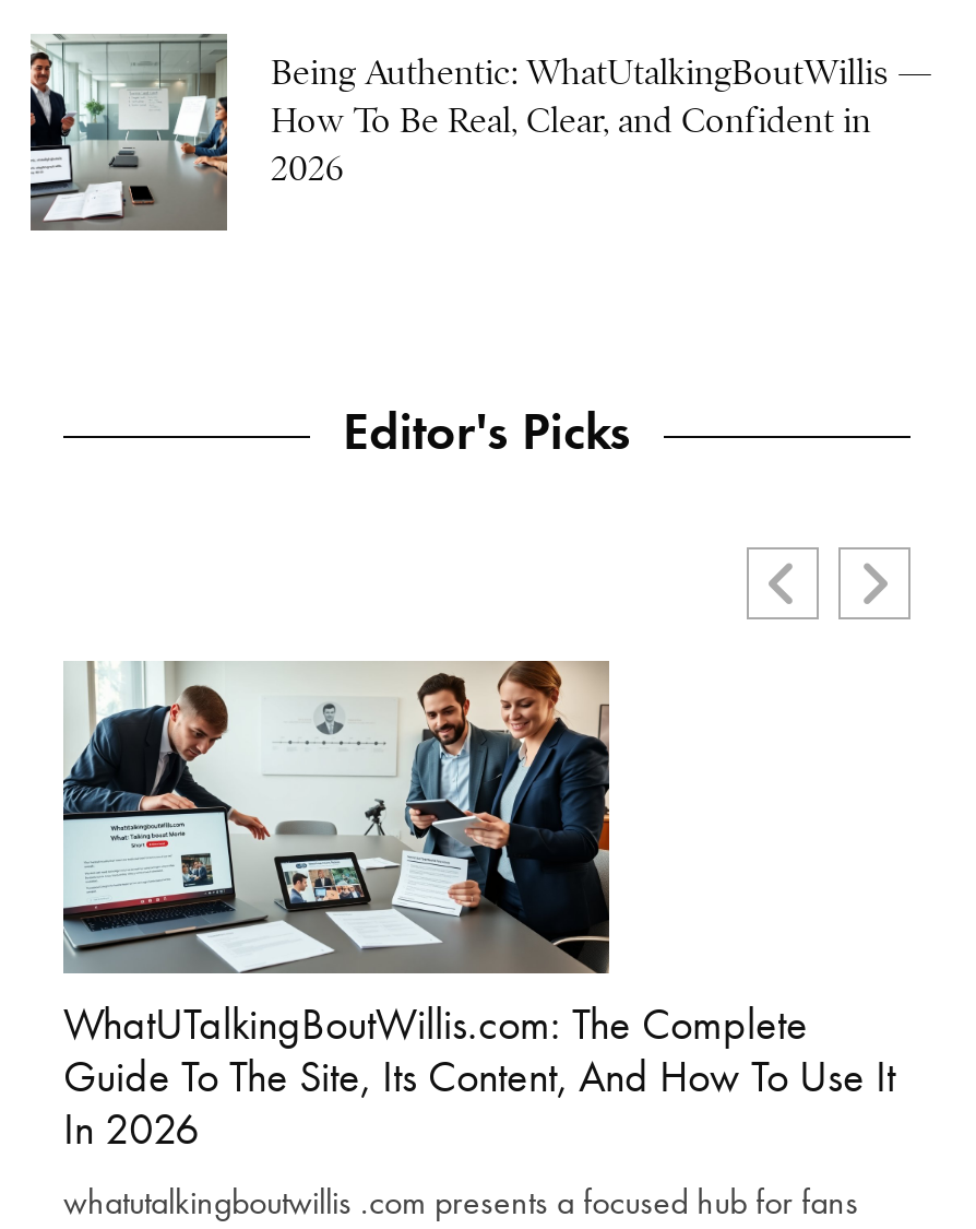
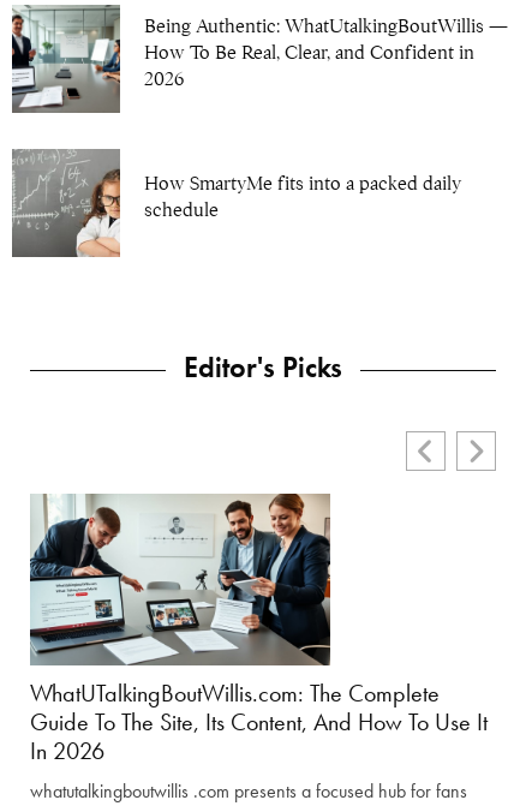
none -> [12,149,461,257] [image] | How SmartyMe fits into a packed daily | schedule

